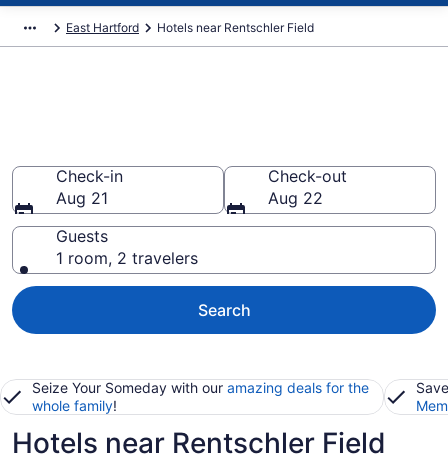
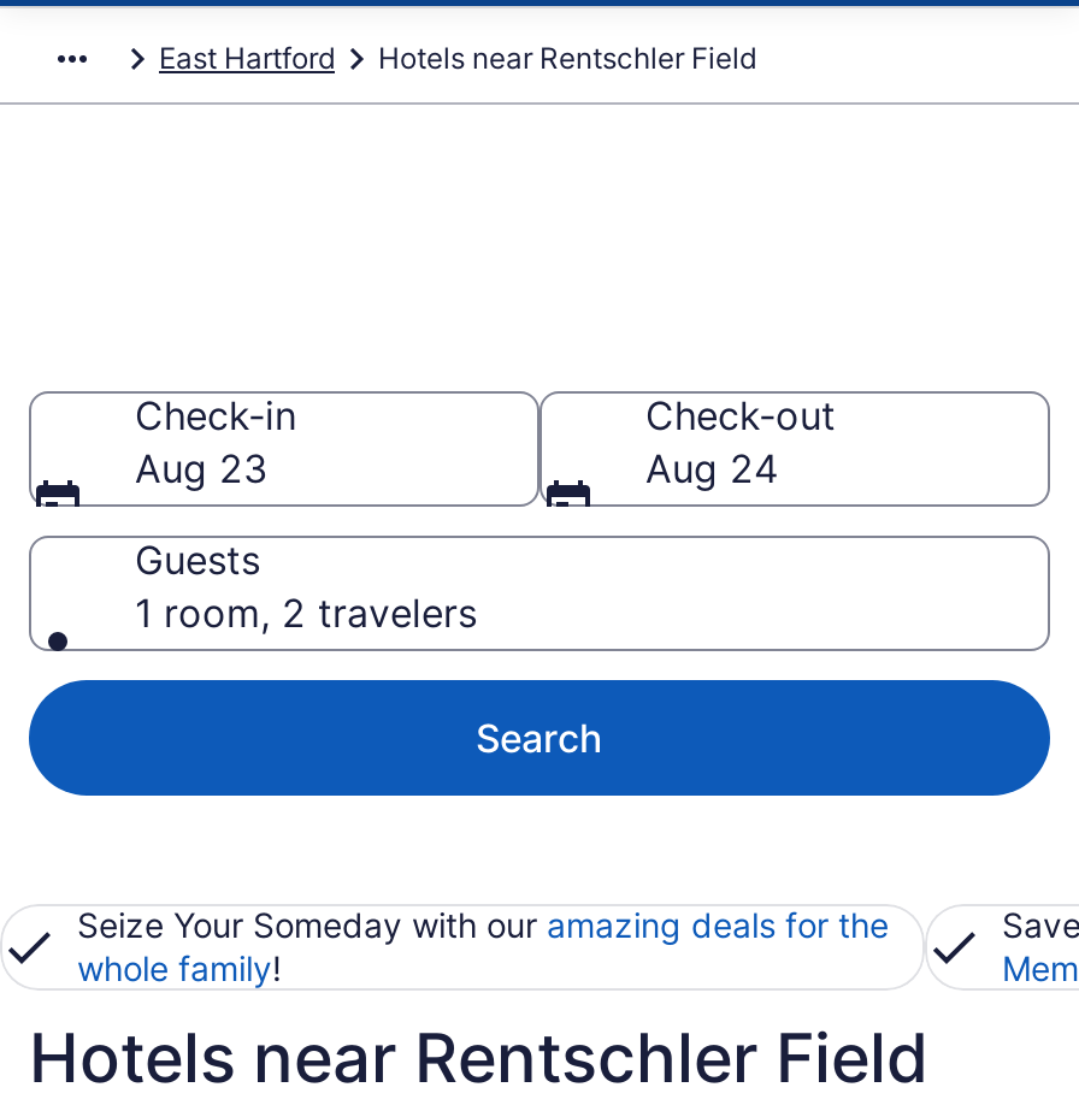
[56,188,108,208] Aug 21 -> [135,444,267,492] Aug 23
[268,188,323,208] Aug 22 -> [645,444,778,492] Aug 24

